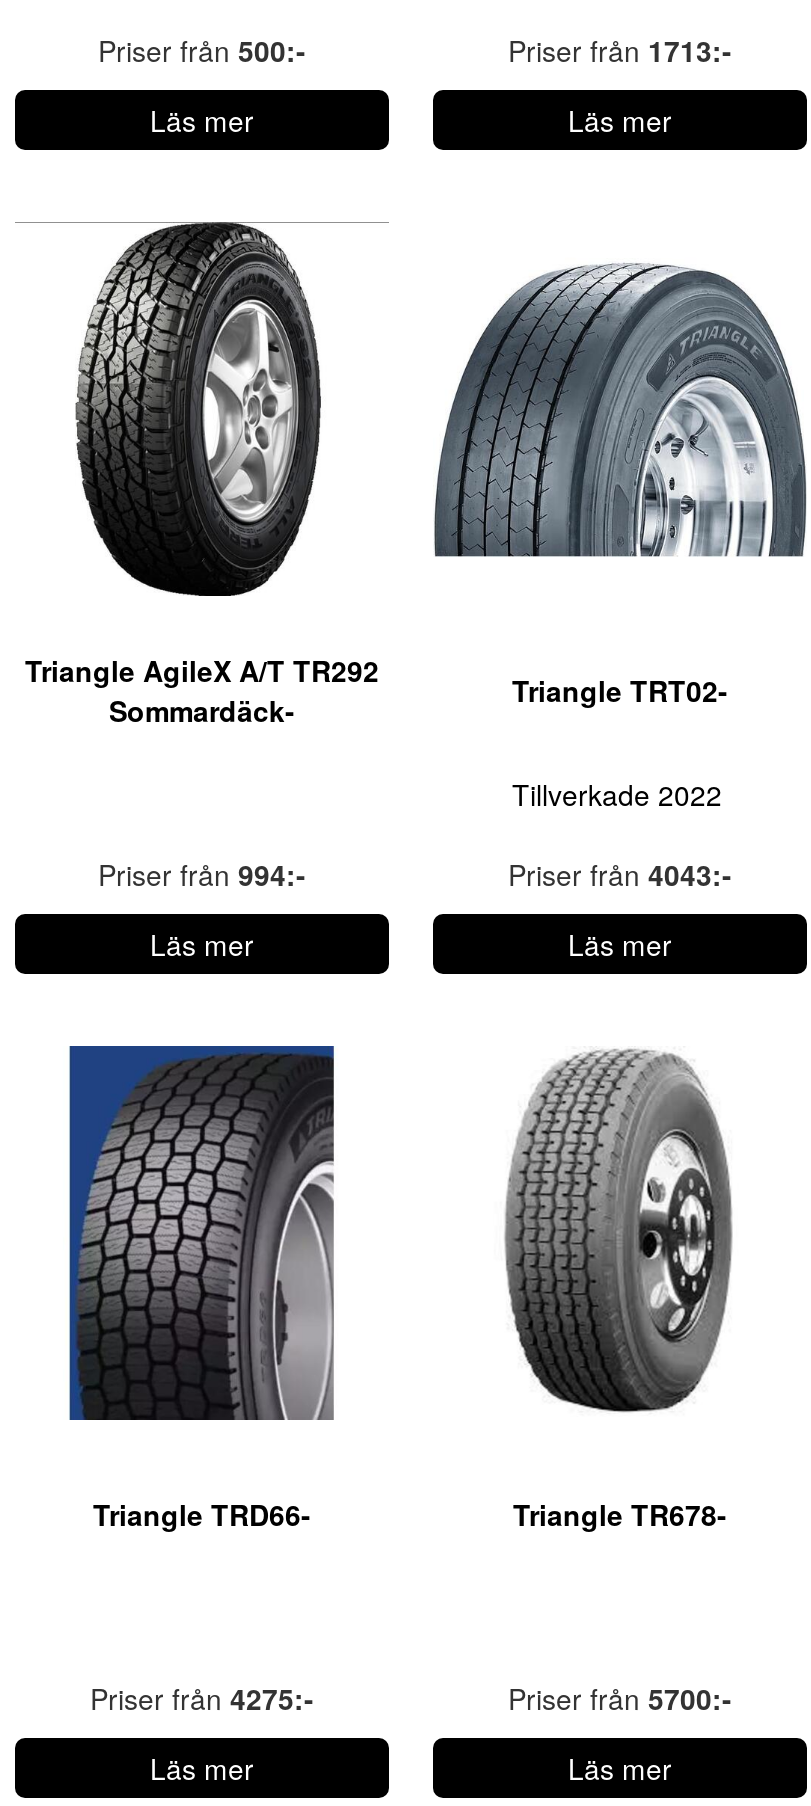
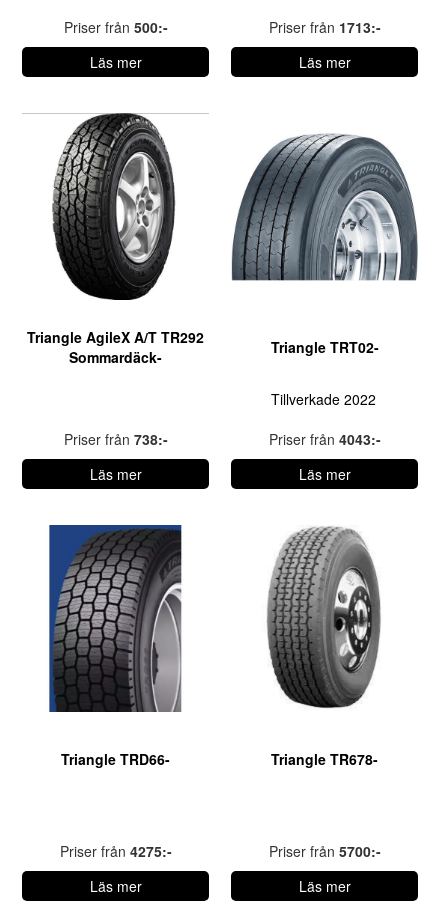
[98,853,306,893] Priser från 994:- -> [63,429,167,449] Priser från 738:-

